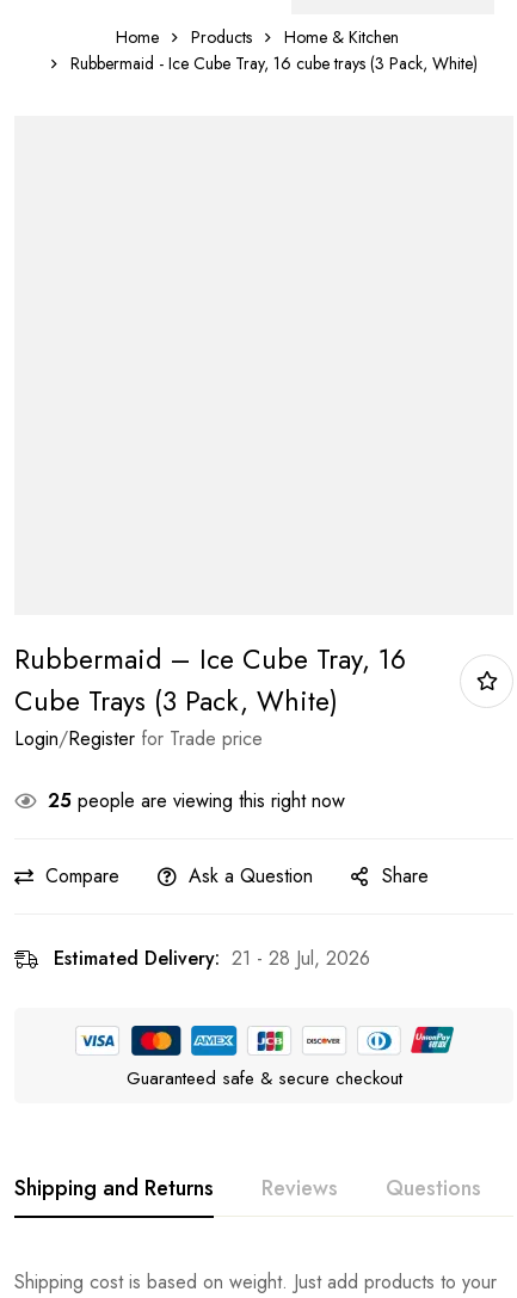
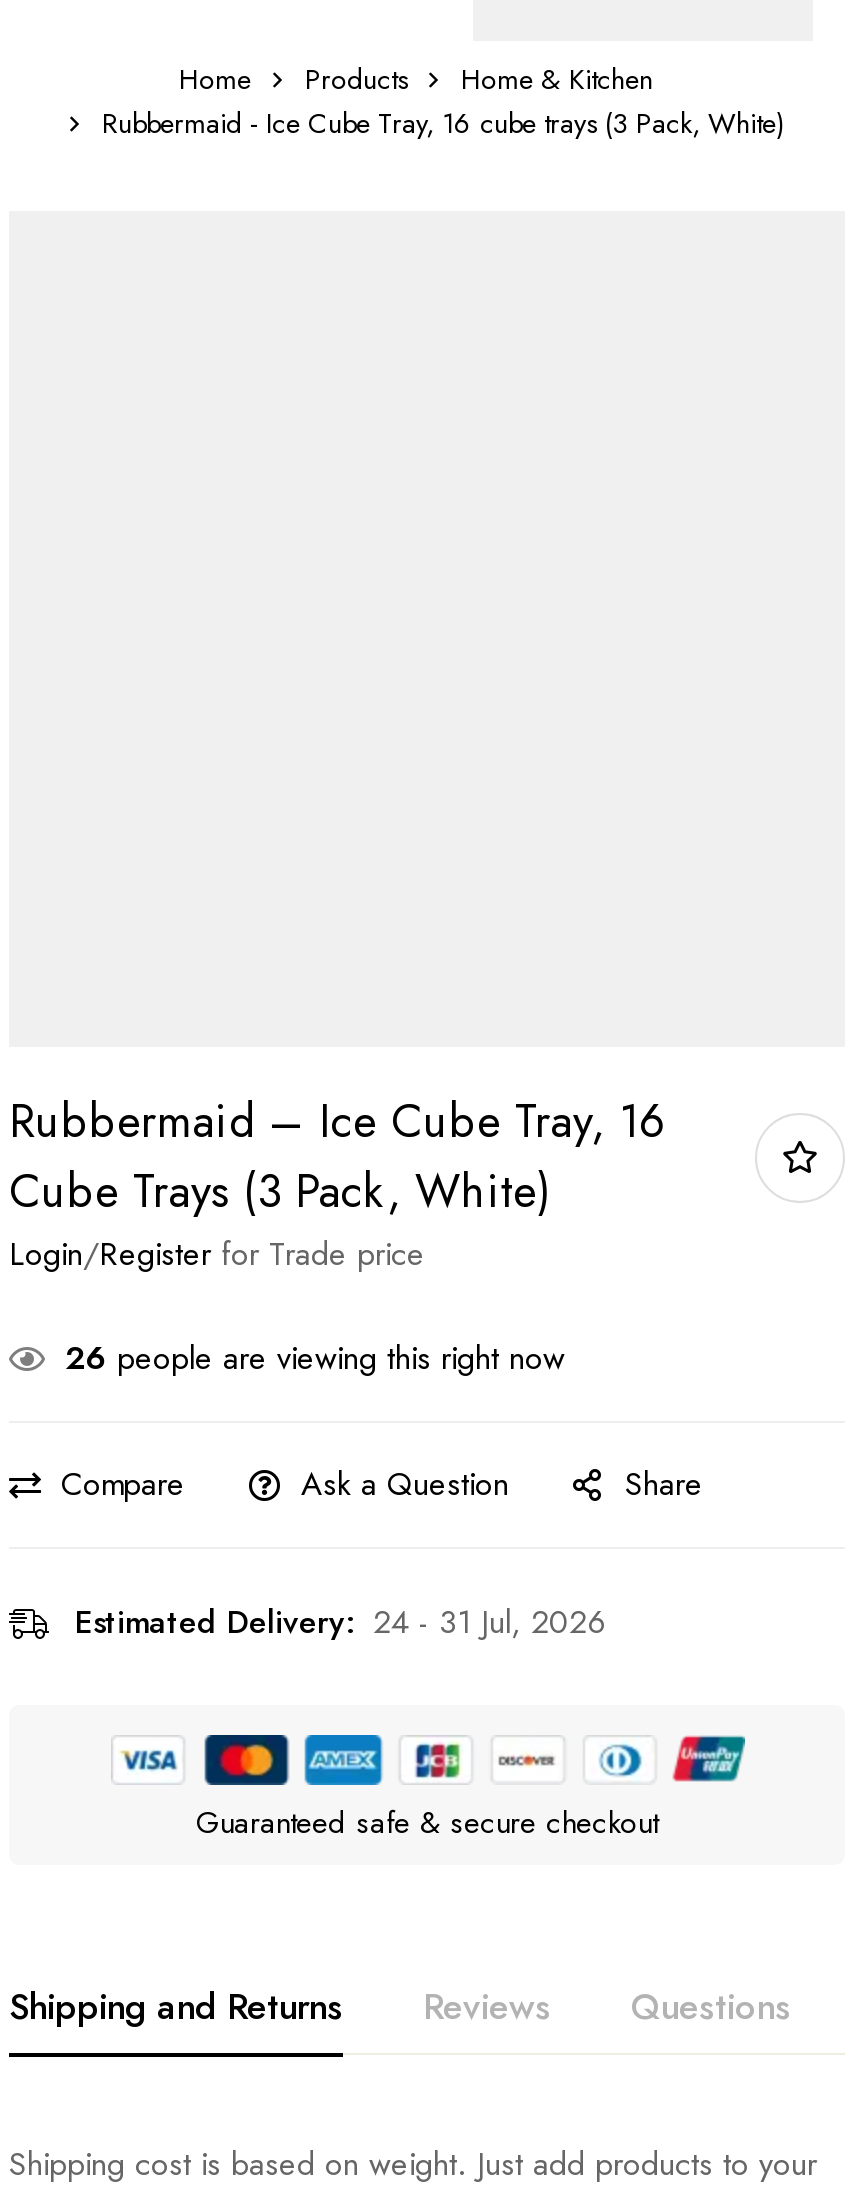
[48,787,345,814] 25 people are viewing this right now -> [65,1335,565,1381] 26 people are viewing this right now
[54,945,370,972] Estimated Delivery: 21 - 28 Jul, 2026 -> [75,1599,605,1645] Estimated Delivery: 24 - 31 Jul, 2026

